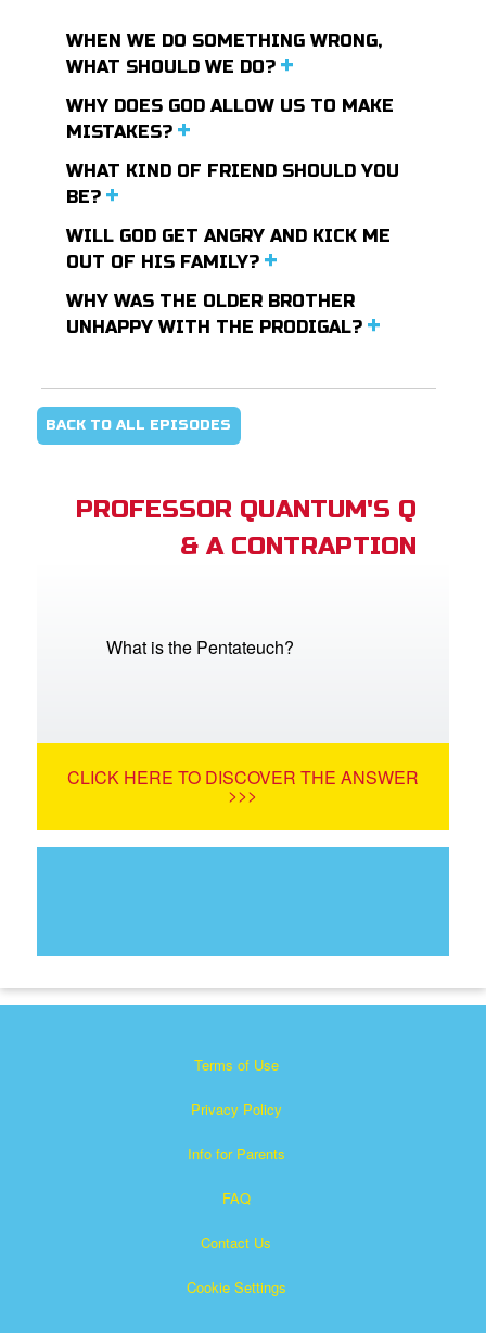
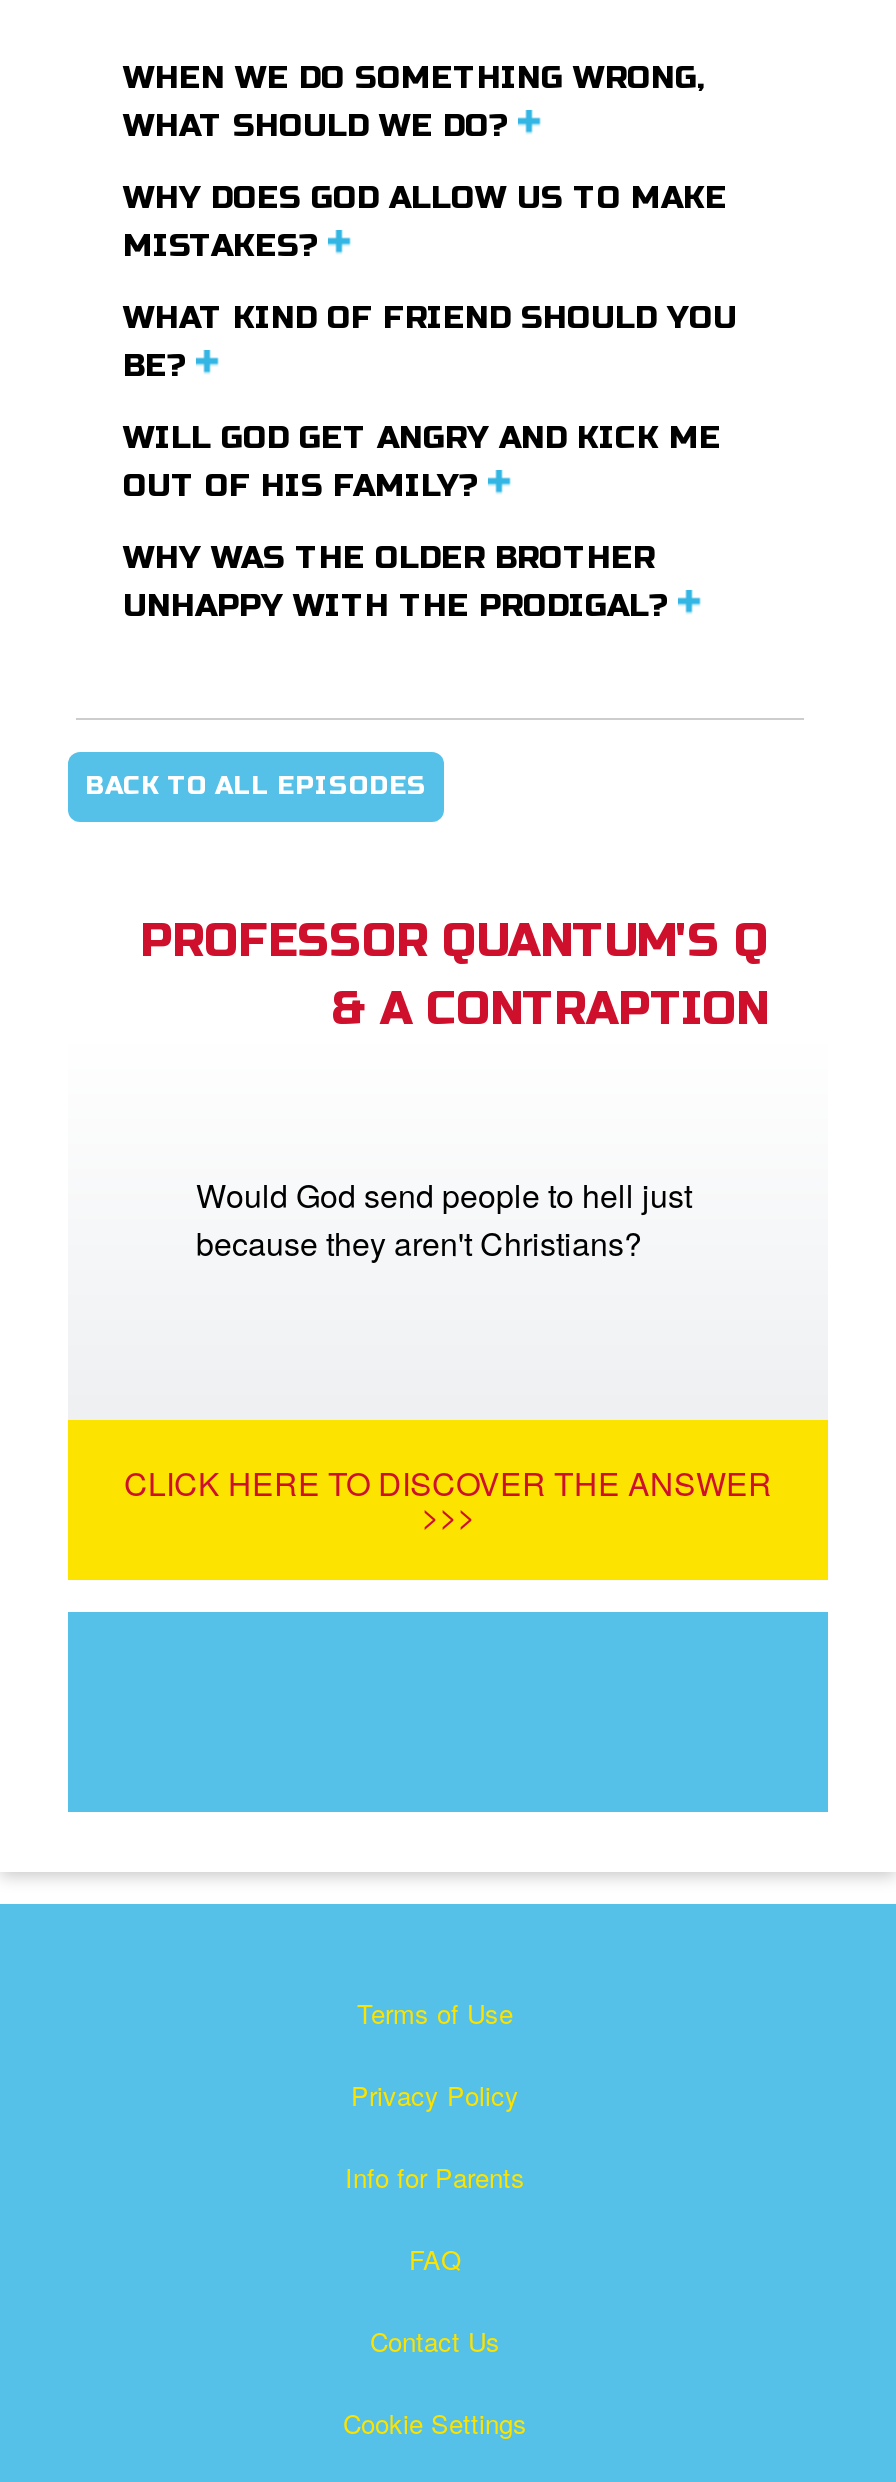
[106,634,294,659] What is the Pentateuch? -> [196,1171,692,1265] Would God send people to hell just | because they aren't Christians?

